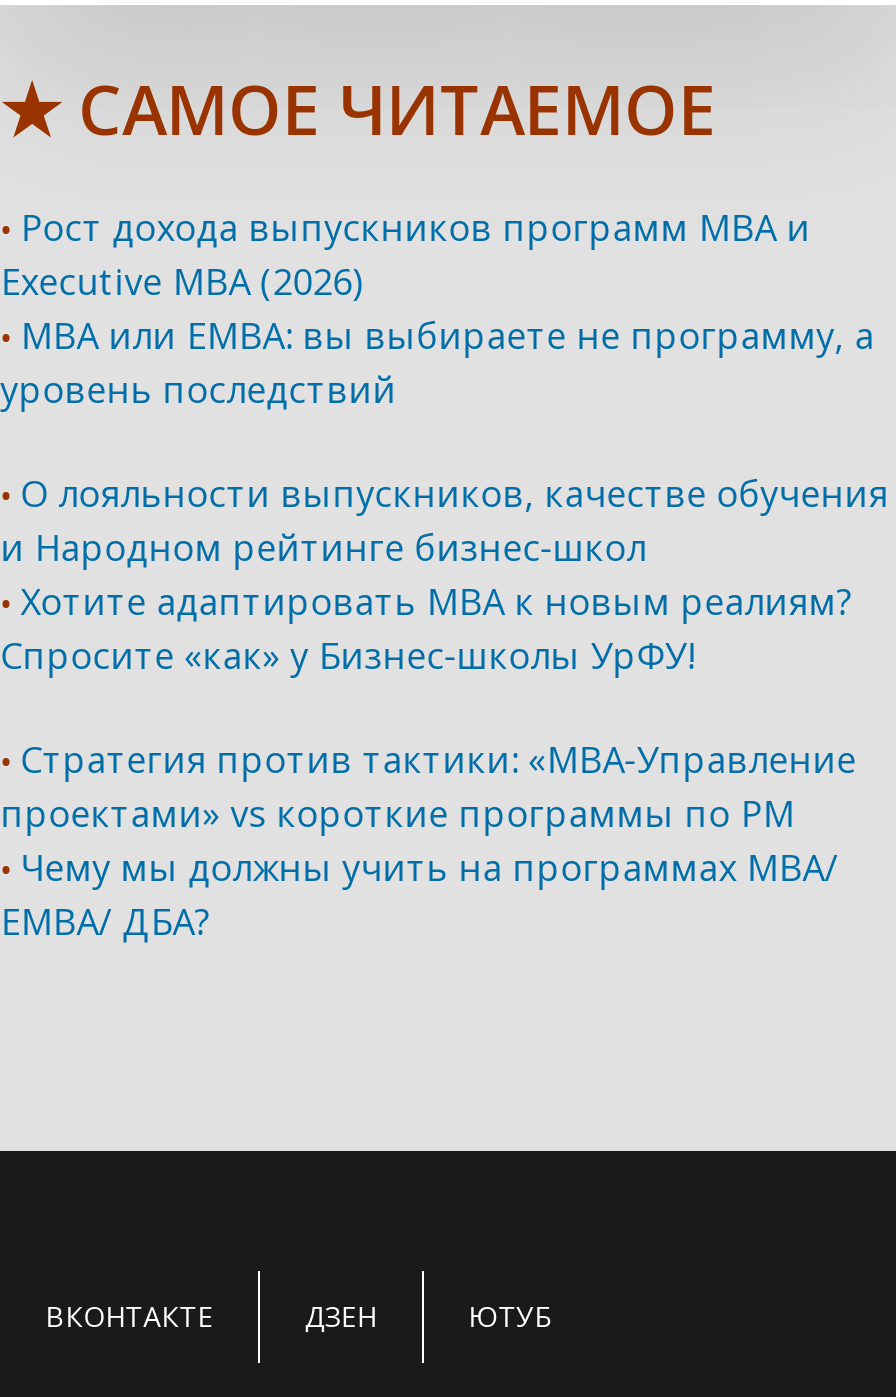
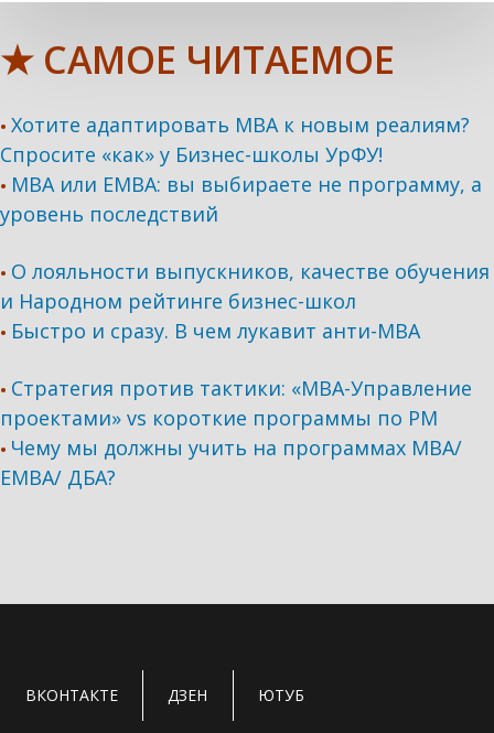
[0,203,810,305] • Рост дохода выпускников программ МВА и | Executive MBA (2026) -> none
moved [0,577,852,679] -> [0,111,470,168]: • Хотите адаптировать МВА к новым реалиям? | Спросите «как» у Бизнес-школы УрФУ!
none -> [0,317,420,344] • Быстро и сразу. В чем лукавит анти-МВА

